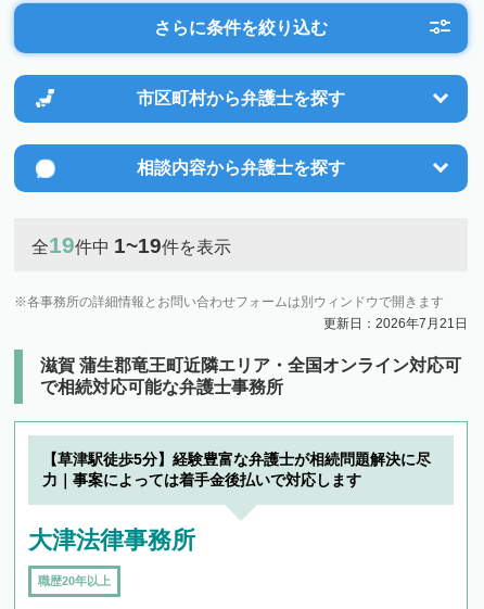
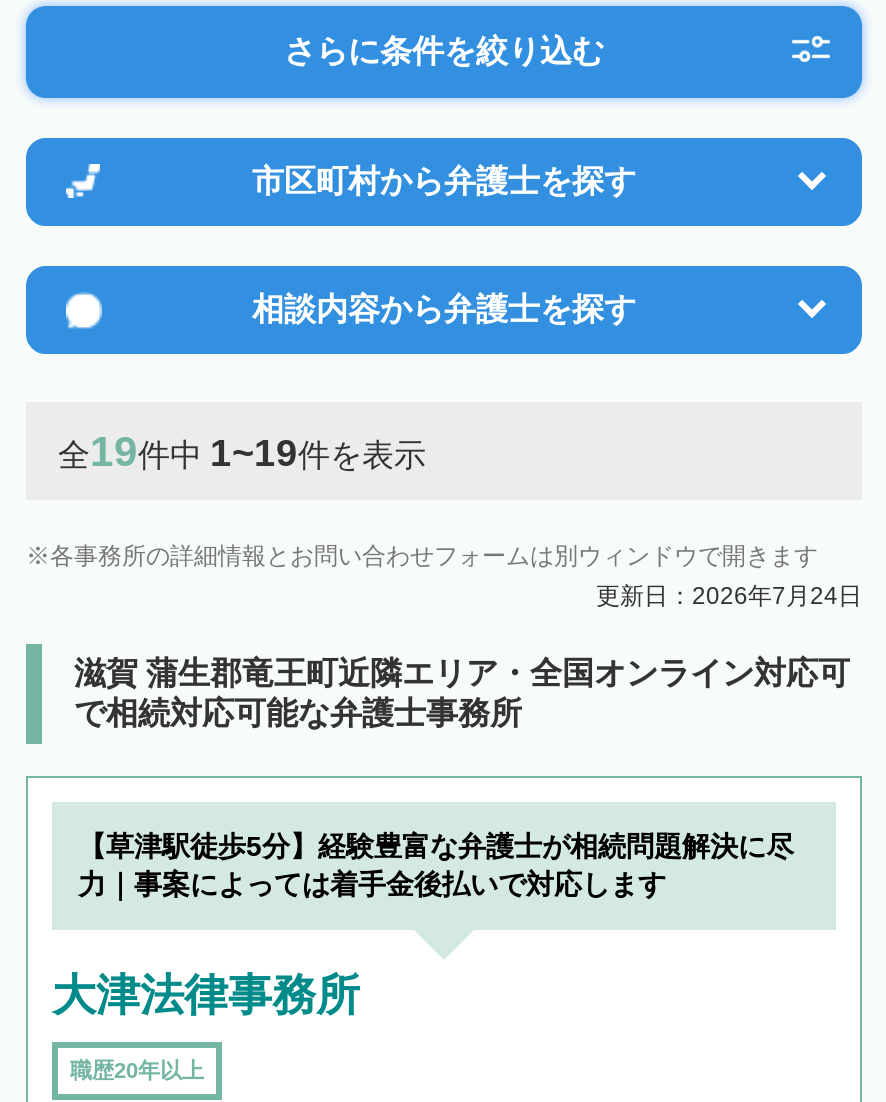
[323,316,468,331] 更新日：2026年7月21日 -> [596,582,862,610] 更新日：2026年7月24日

